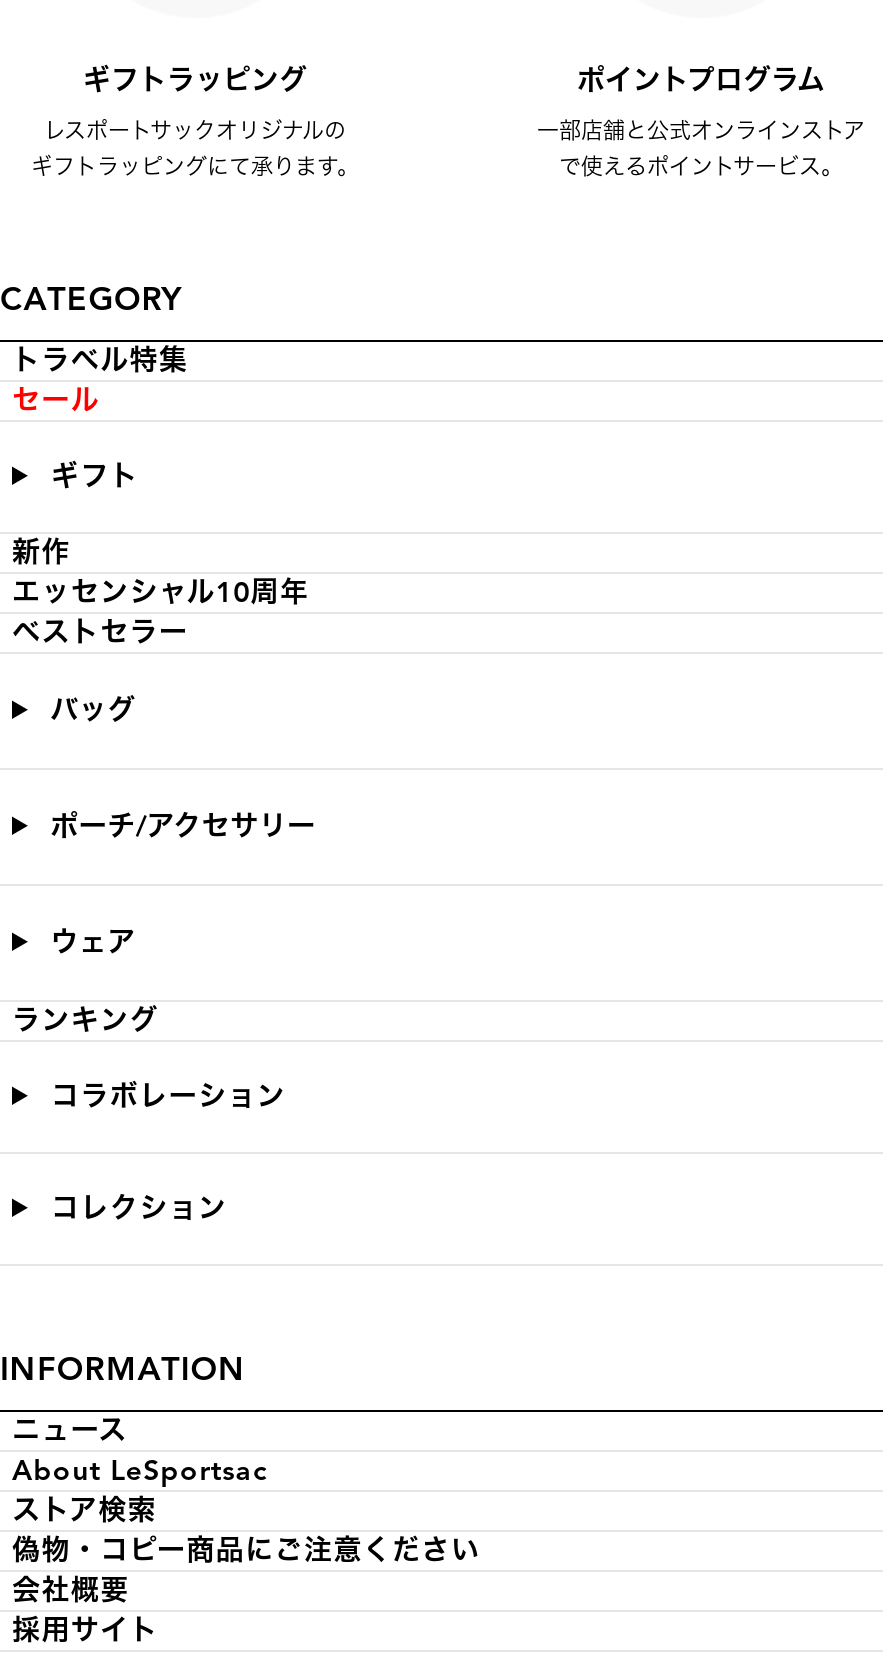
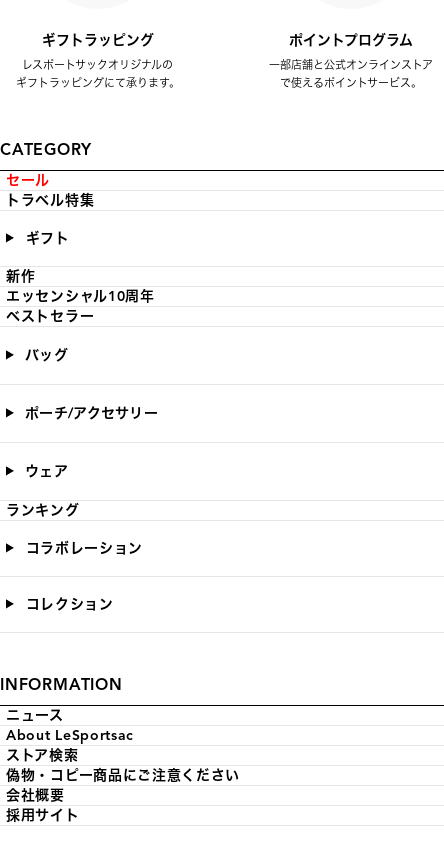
moved [12,343,188,377] -> [6,191,94,208]: トラベル特集
moved [12,383,100,417] -> [6,171,50,188]: セール

